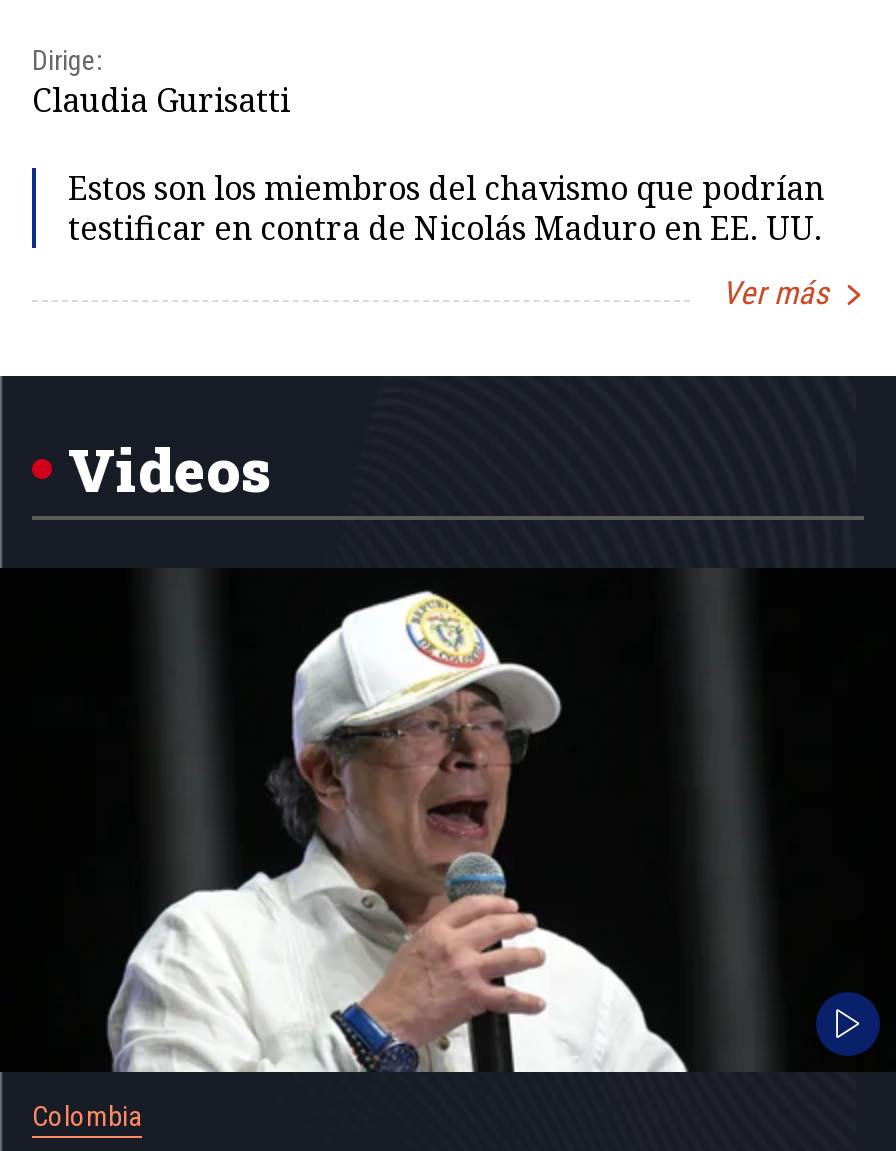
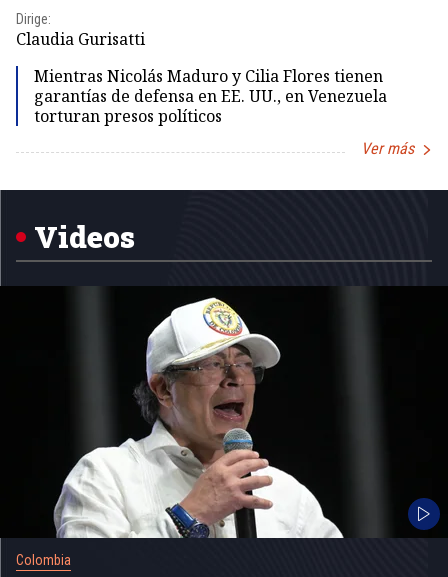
[68,166,824,250] Estos son los miembros del chavismo que podrían | testificar en contra de Nicolás Maduro en EE. UU. -> [34,64,387,126] Mientras Nicolás Maduro y Cilia Flores tienen | garantías de defensa en EE. UU., en Venezuela | torturan presos políticos

